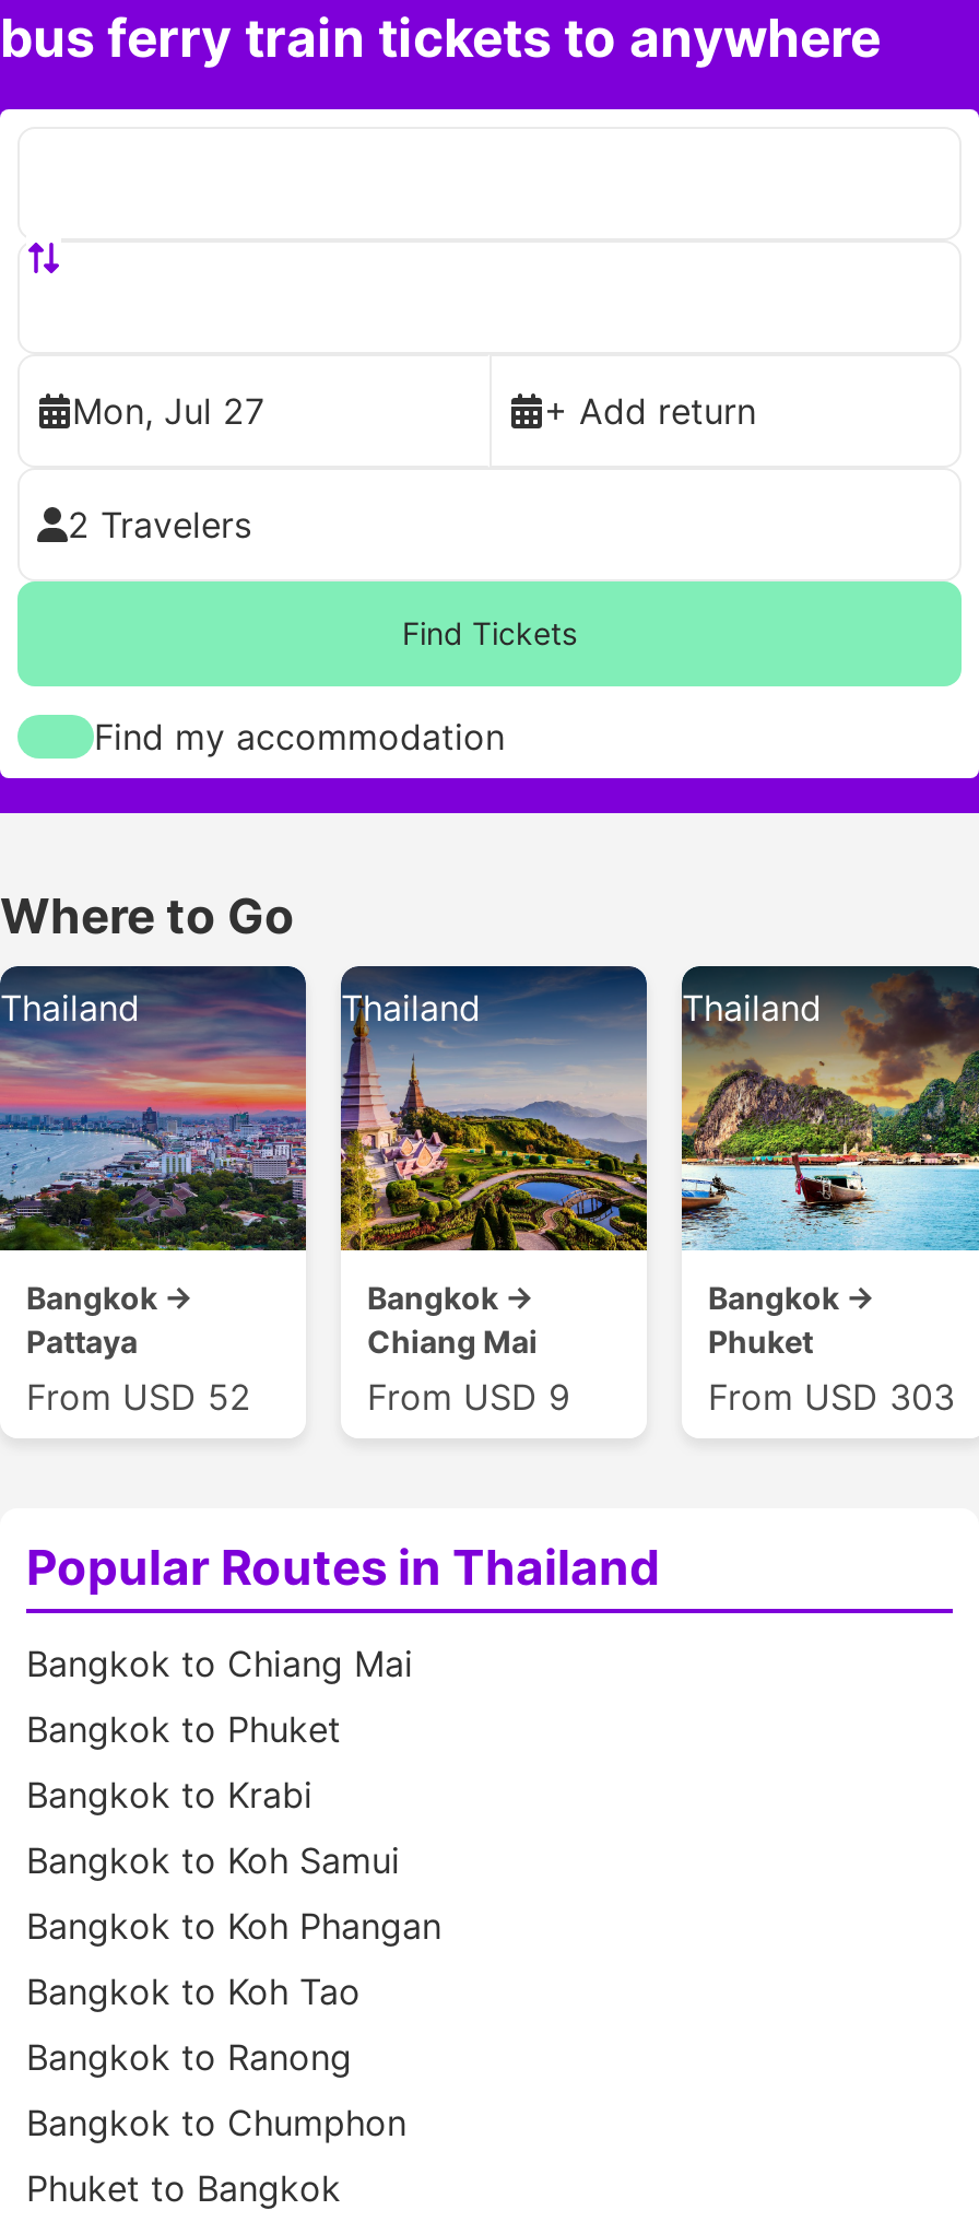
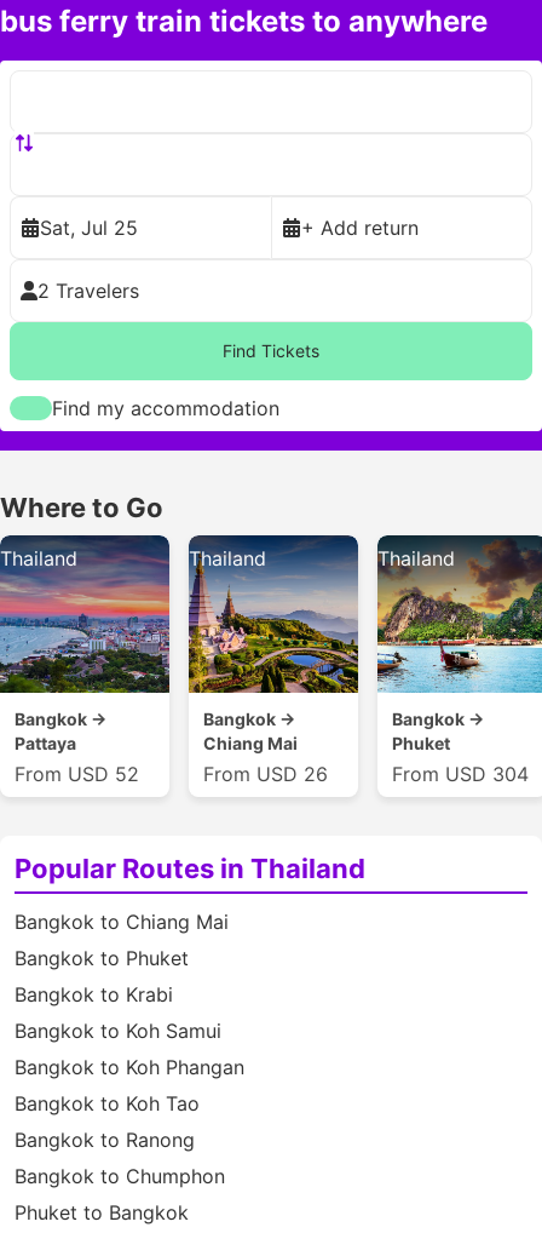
[72,389,264,433] Mon, Jul 27 -> [40,216,138,240] Sat, Jul 25
[367,1375,570,1419] From USD 9 -> [203,762,328,786] From USD 26
[708,1375,955,1419] From USD 303 -> [392,762,529,786] From USD 304

